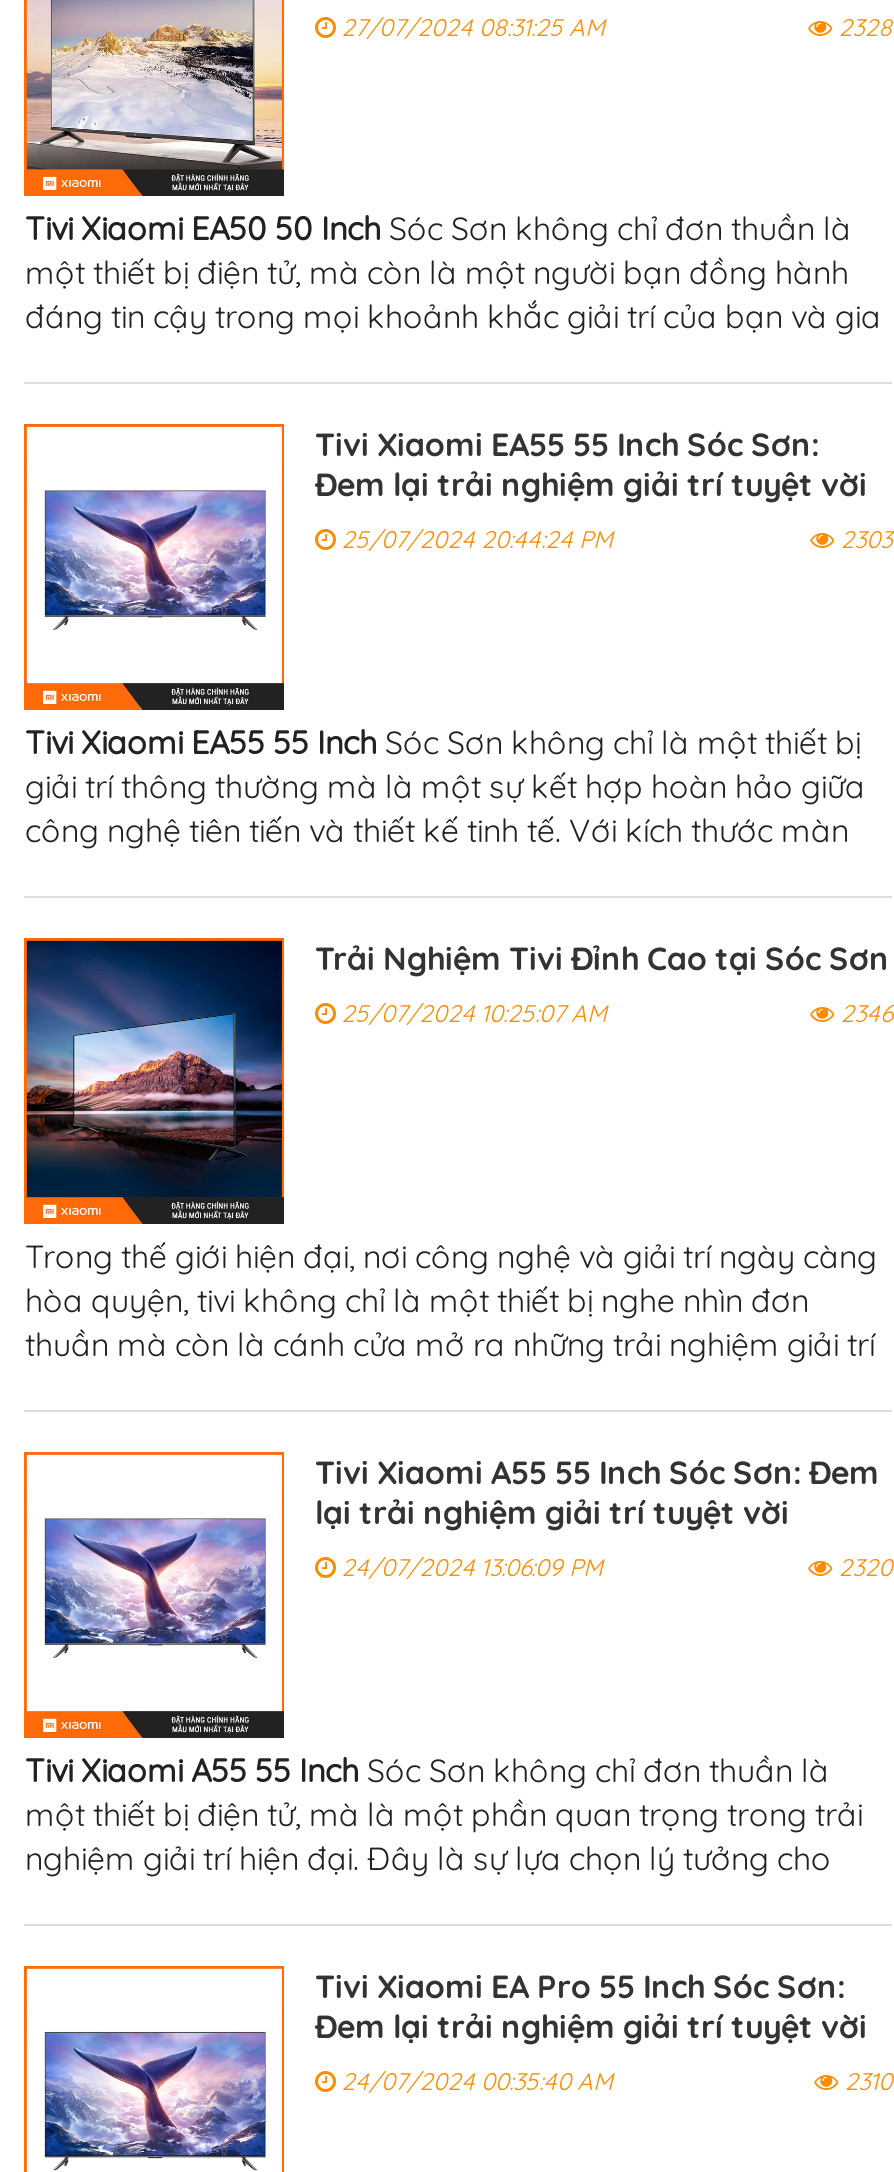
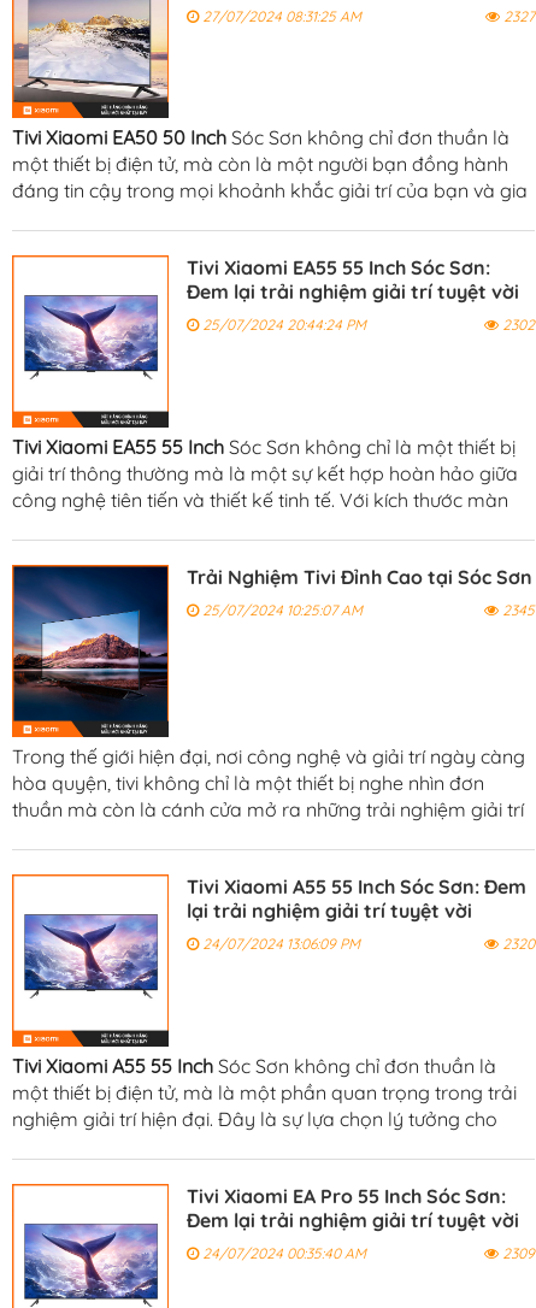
[832,11,892,41] 2328 -> [500,7,535,25] 2327
[834,525,892,555] 2303 -> [499,316,535,334] 2302
[834,998,892,1028] 2346 -> [499,601,535,619] 2345
[838,2065,892,2095] 2310 -> [499,1244,535,1262] 2309

